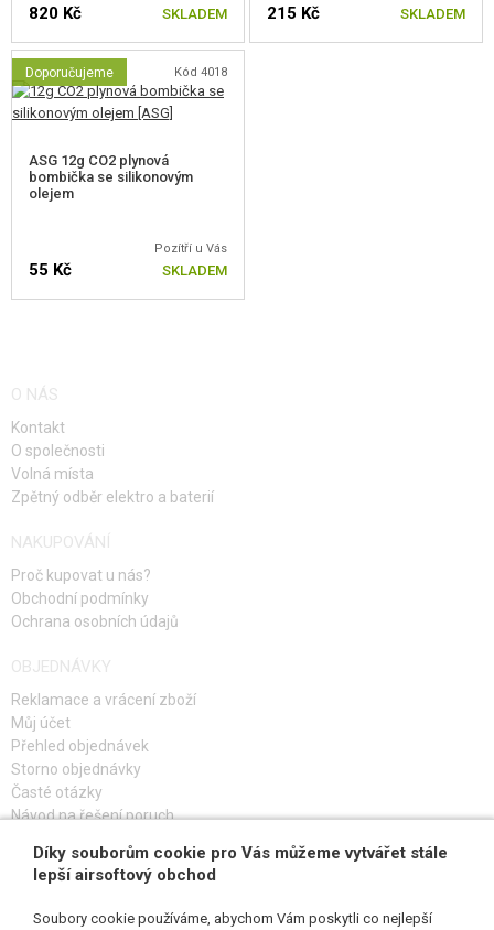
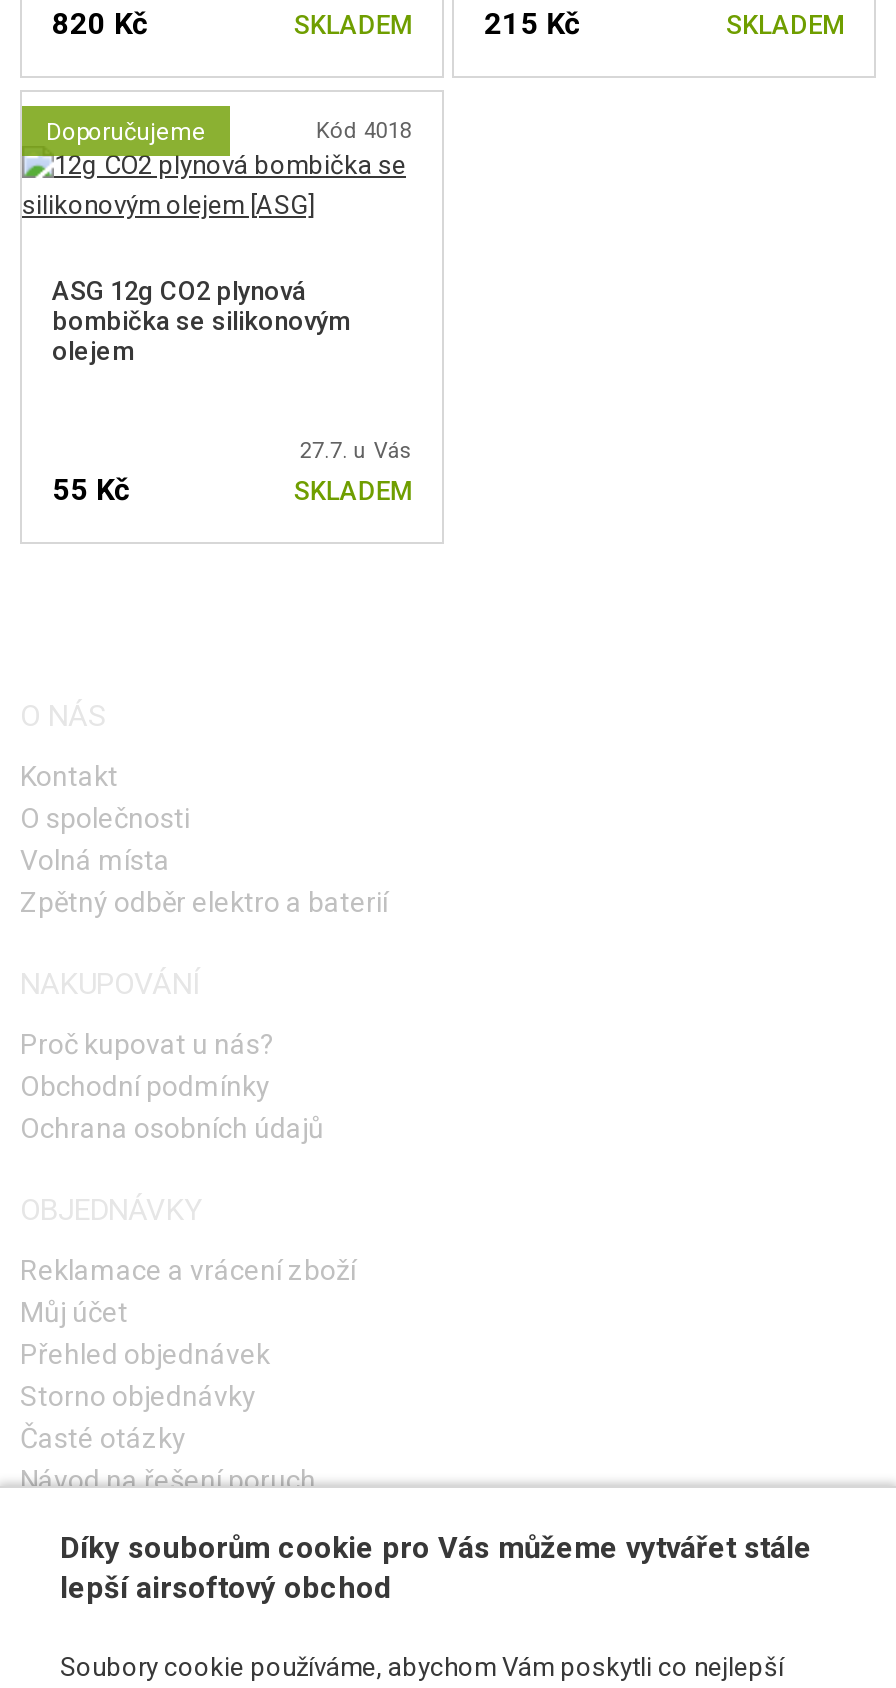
[154,241,227,256] Pozítří u Vás -> [300,438,412,464] 27.7. u Vás

